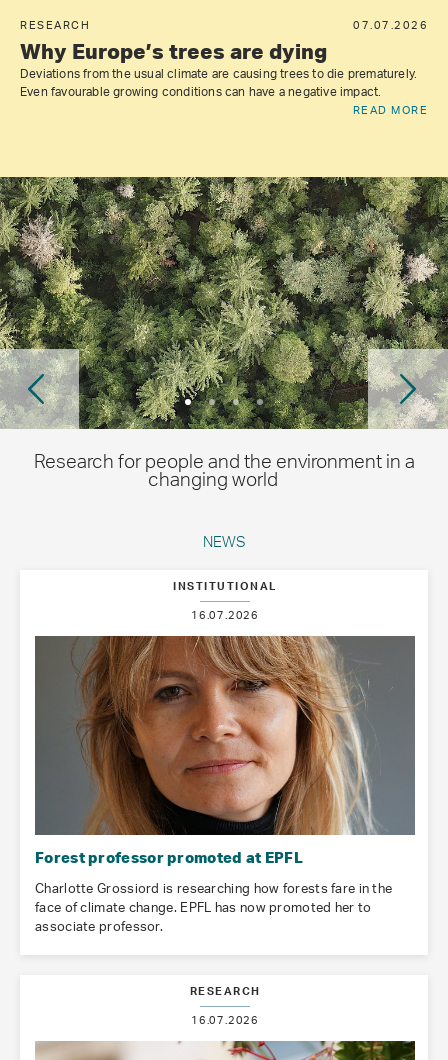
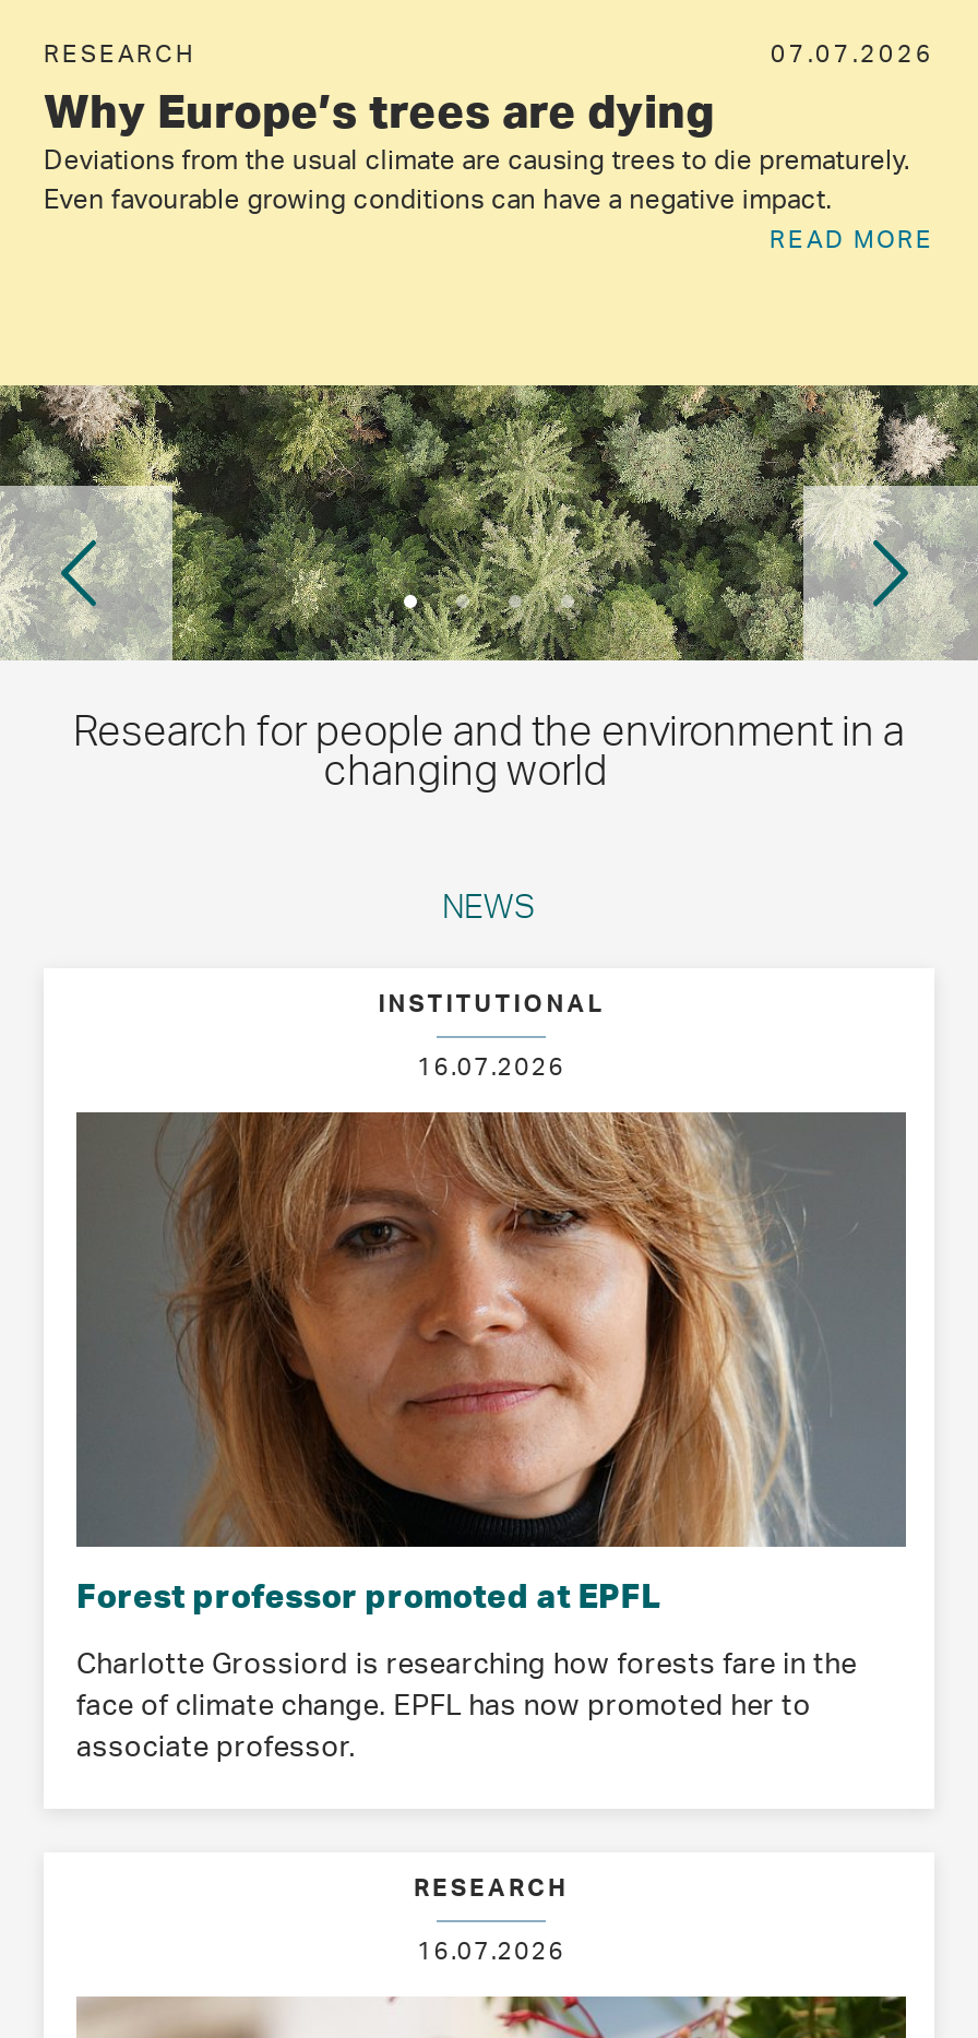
[3,176,445,430] [image] -> [7,385,971,663] [image]

